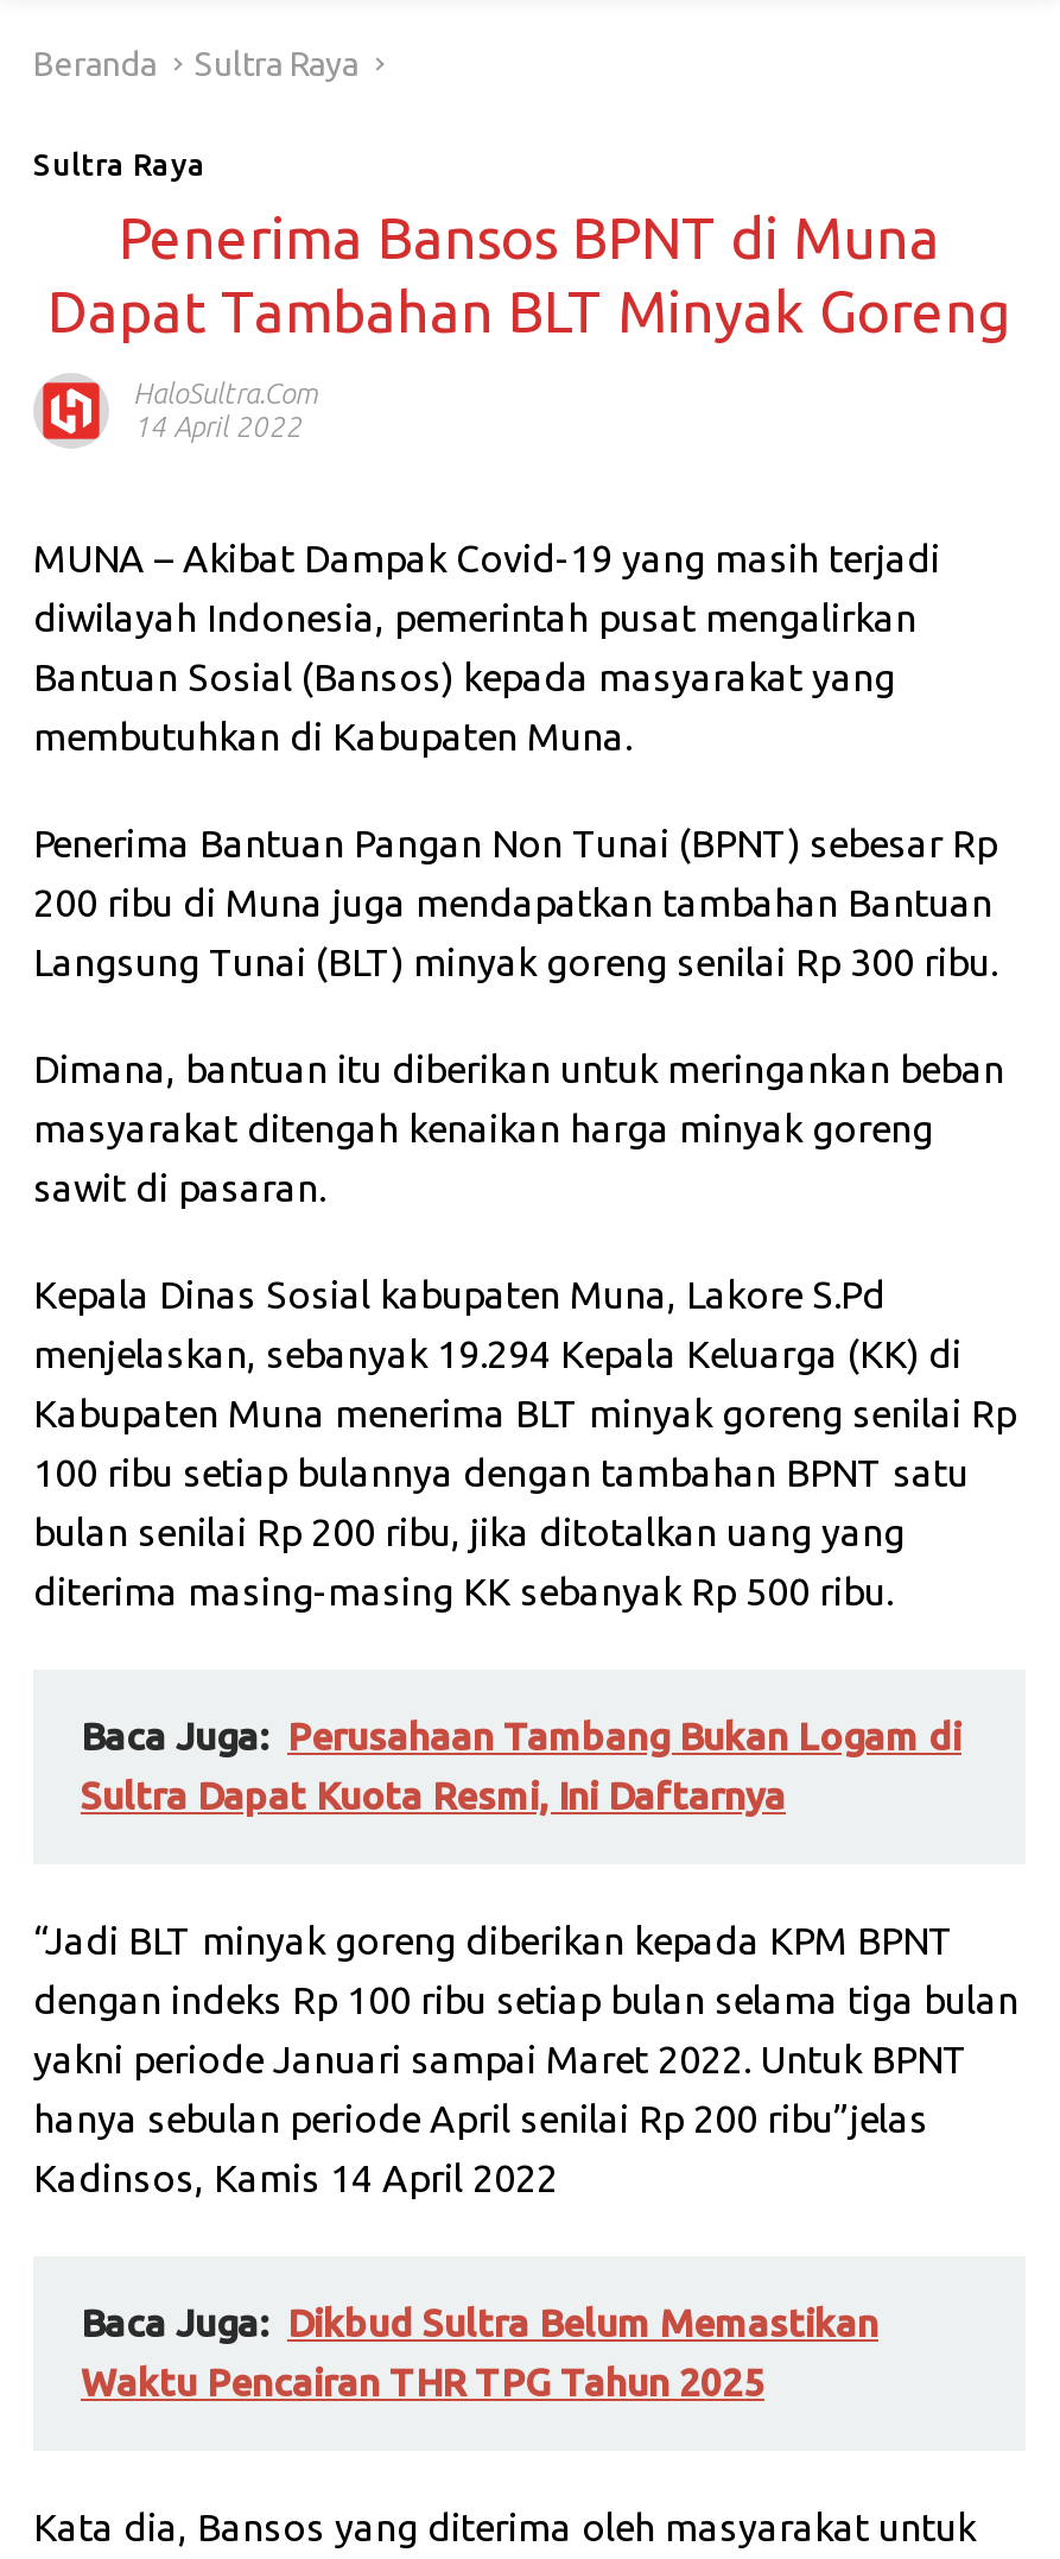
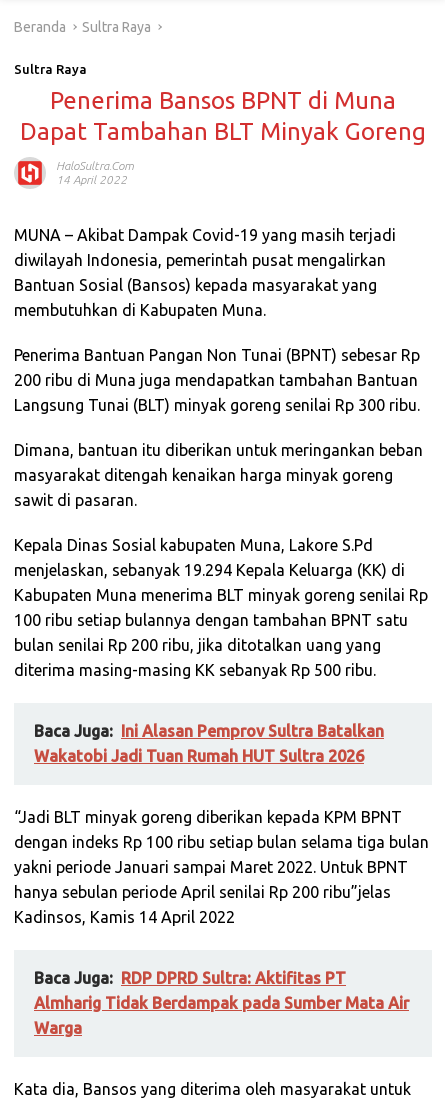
[81,1715,961,1817] Baca Juga: Perusahaan Tambang Bukan Logam di | Sultra Dapat Kuota Resmi, Ini Daftarnya -> [34,722,384,765] Baca Juga: Ini Alasan Pemprov Sultra Batalkan | Wakatobi Jadi Tuan Rumah HUT Sultra 2026
[81,2301,878,2403] Baca Juga: Dikbud Sultra Belum Memastikan | Waktu Pencairan THR TPG Tahun 2025 -> [34,969,409,1037] Baca Juga: RDP DPRD Sultra: Aktifitas PT | Almharig Tidak Berdampak pada Sumber Mata Air | Warga

